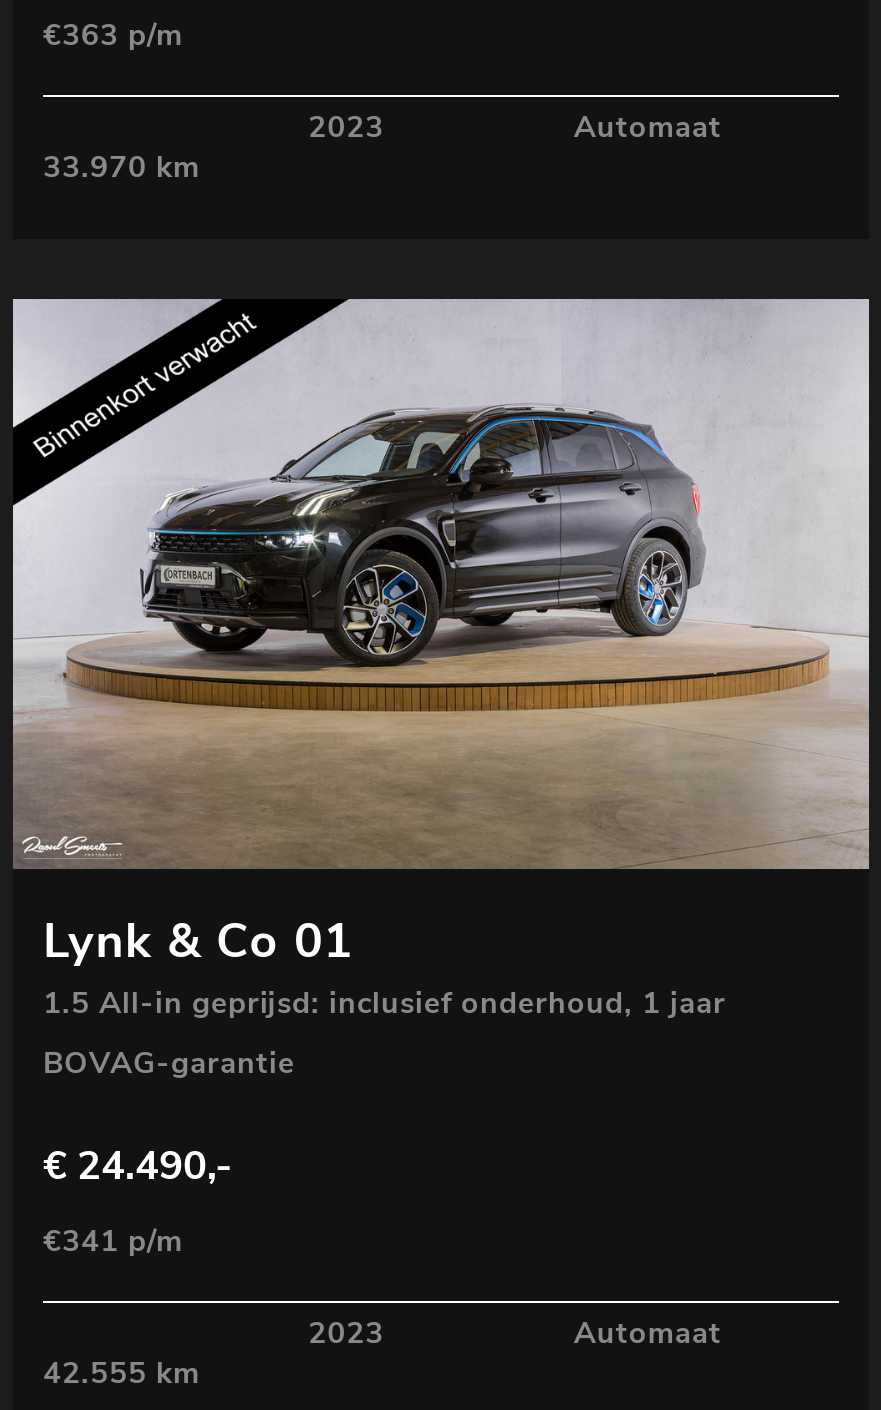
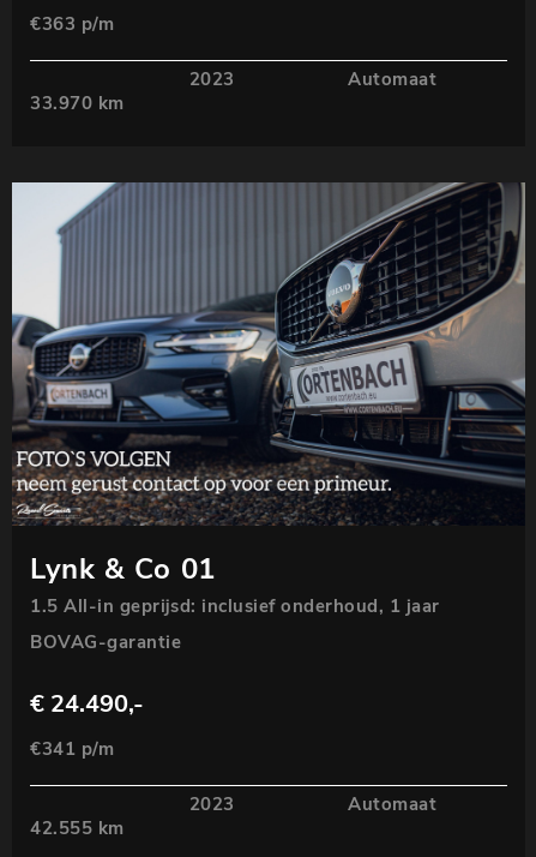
[11,296,871,872] [image] -> [11,181,525,526] [image]

